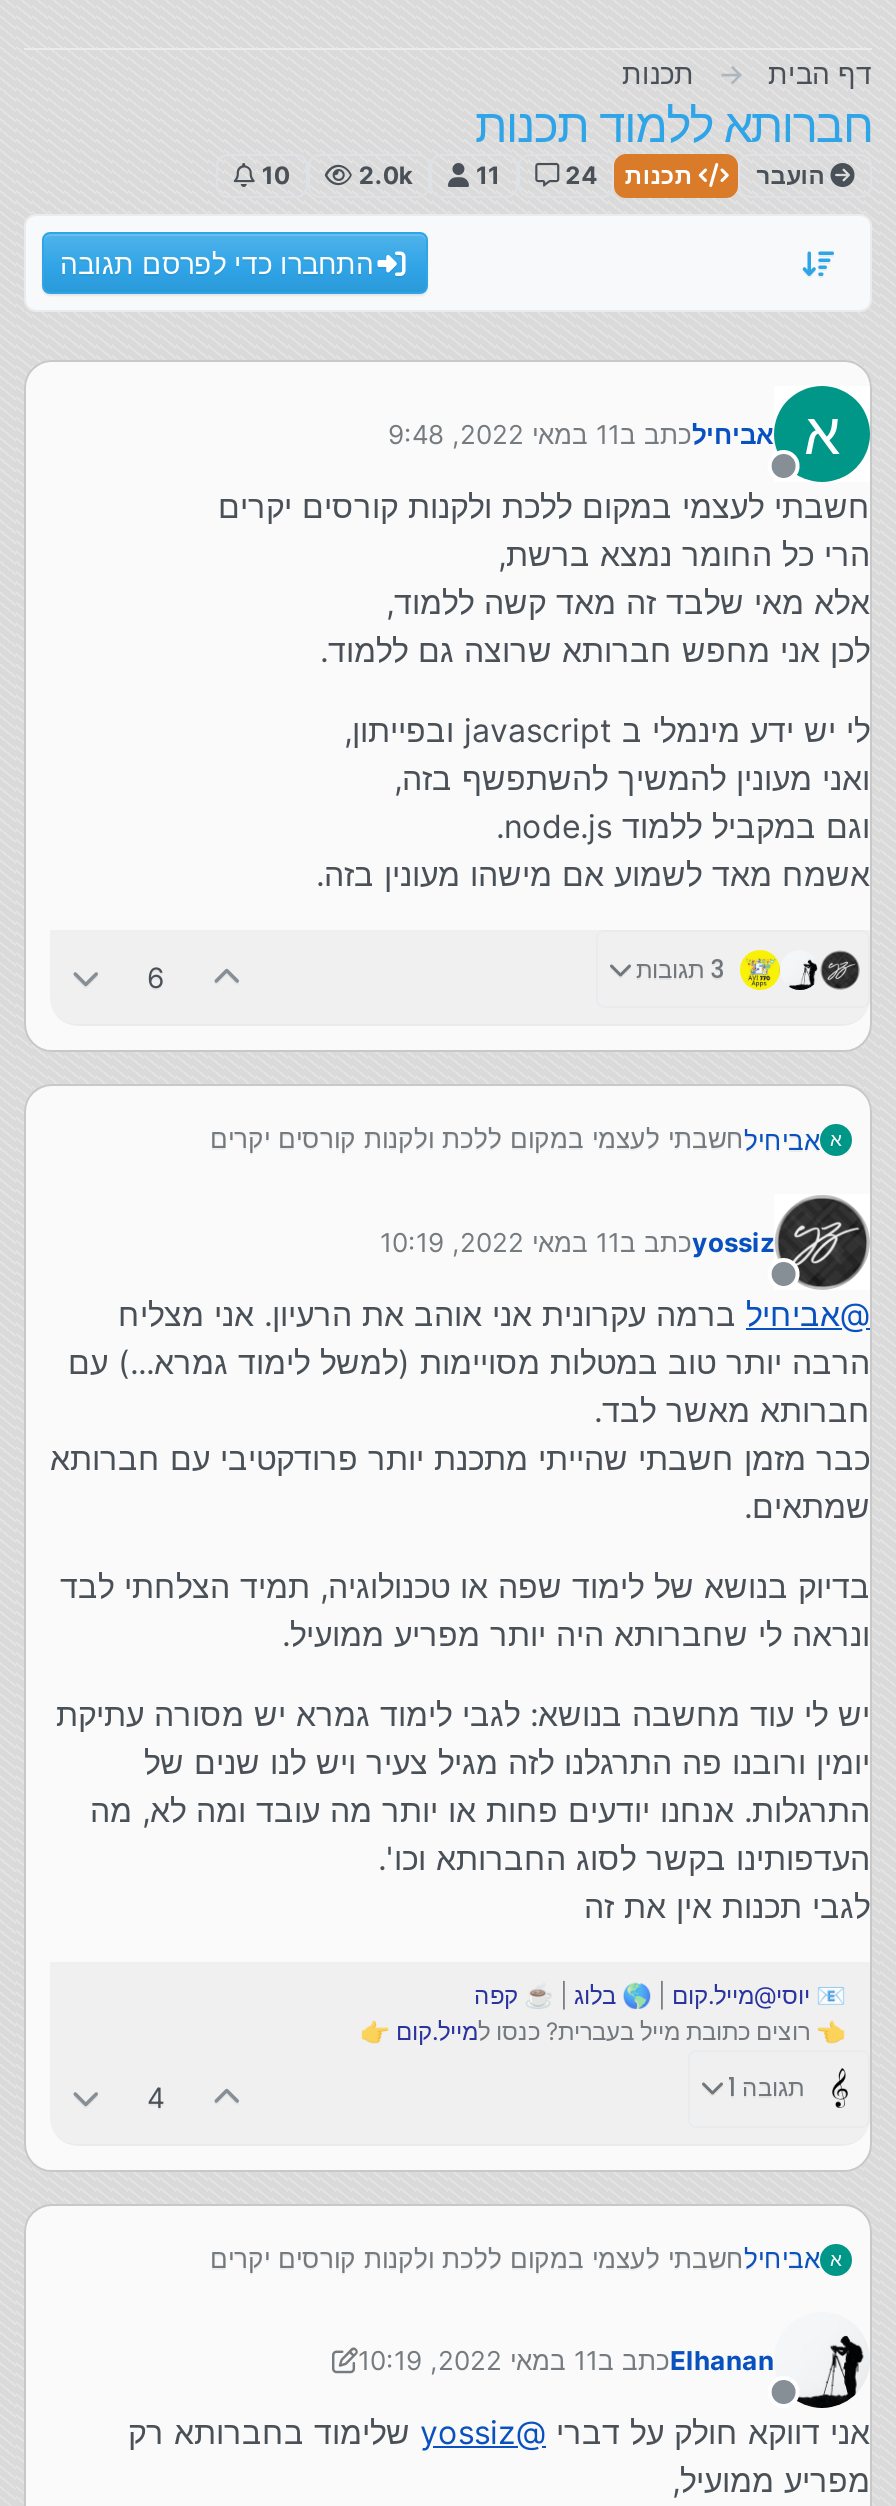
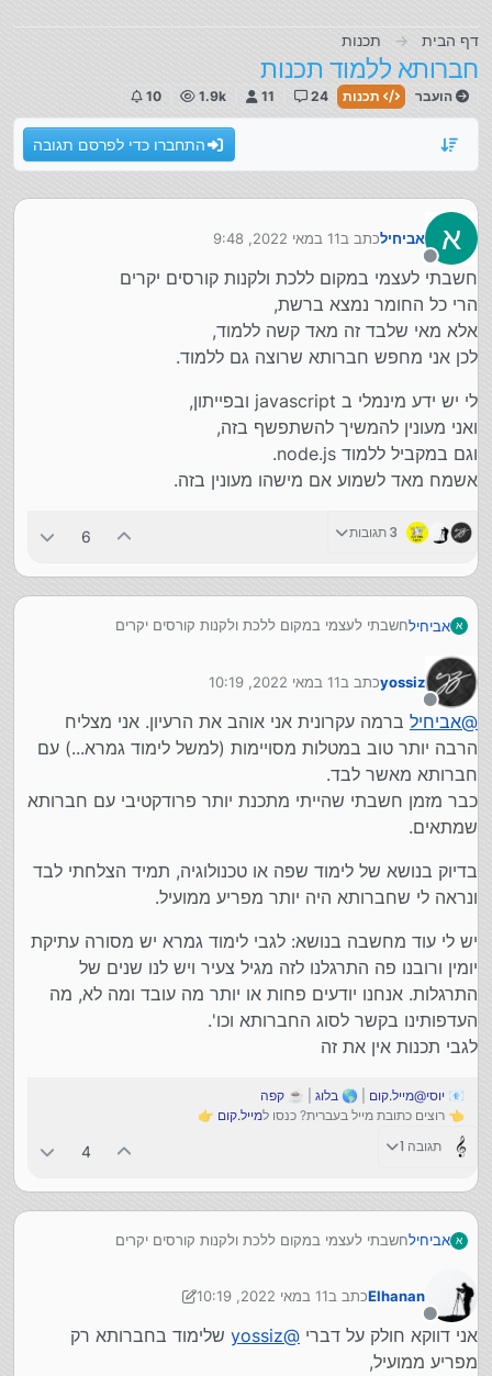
[359,160,413,190] 2.0k -> [199,88,227,105] 1.9k

